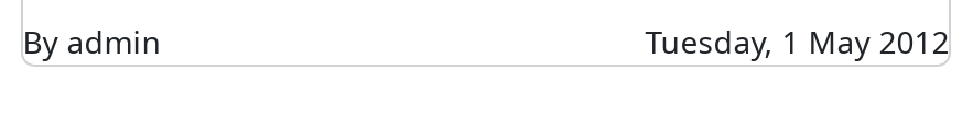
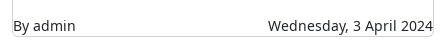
[645,21,949,62] Tuesday, 1 May 2012 -> [268,16,433,35] Wednesday, 3 April 2024

